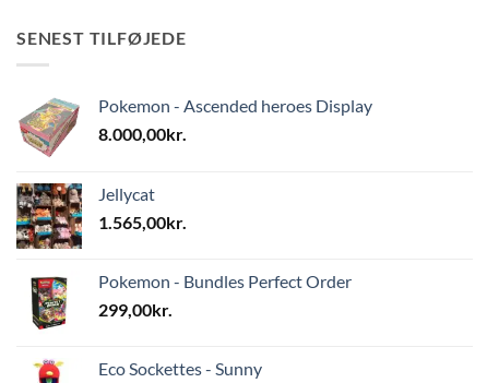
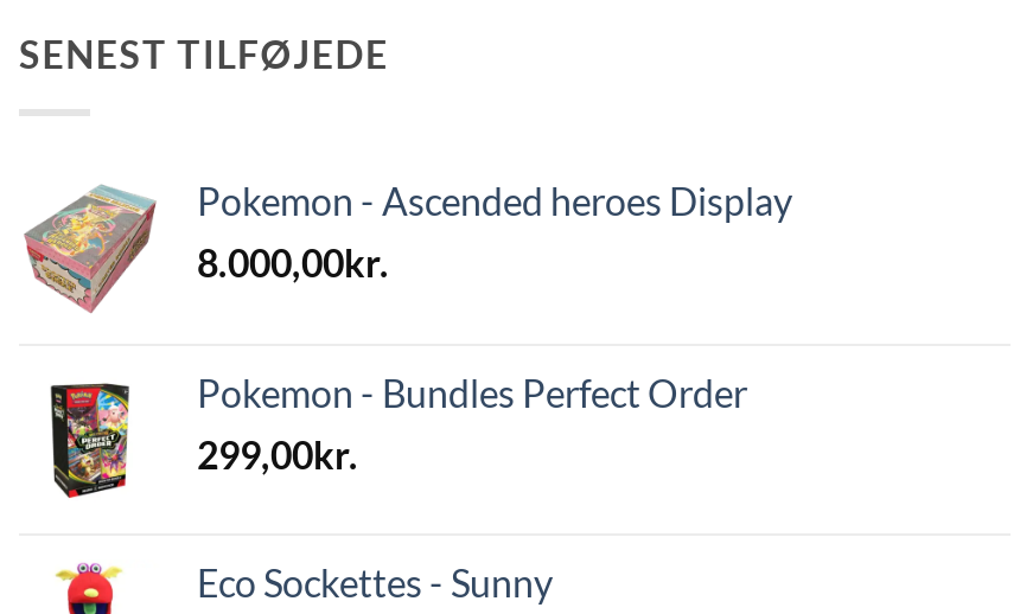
[15,182,187,250] [image] | Jellycat | 1.565,00kr. -> none

